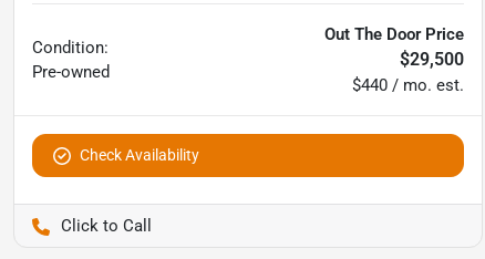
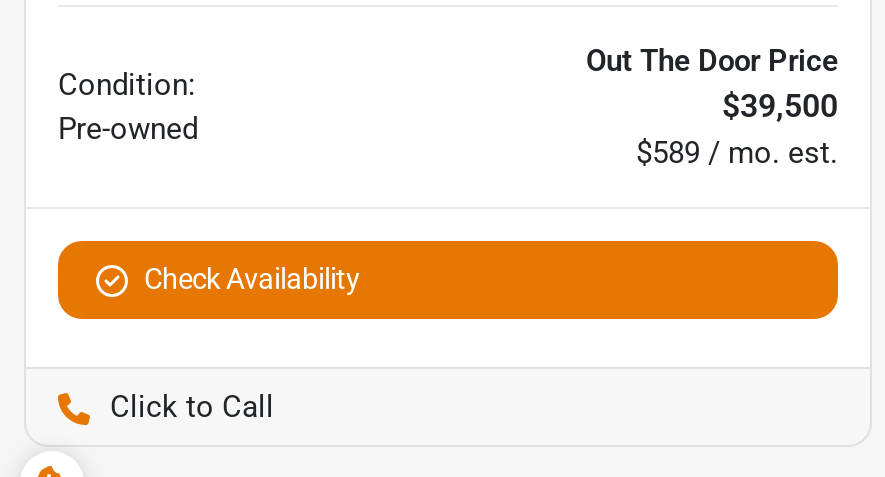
[400,49,464,70] $29,500 -> [722,87,838,125] $39,500
[352,75,464,95] $440 / mo. est. -> [636,135,838,171] $589 / mo. est.

